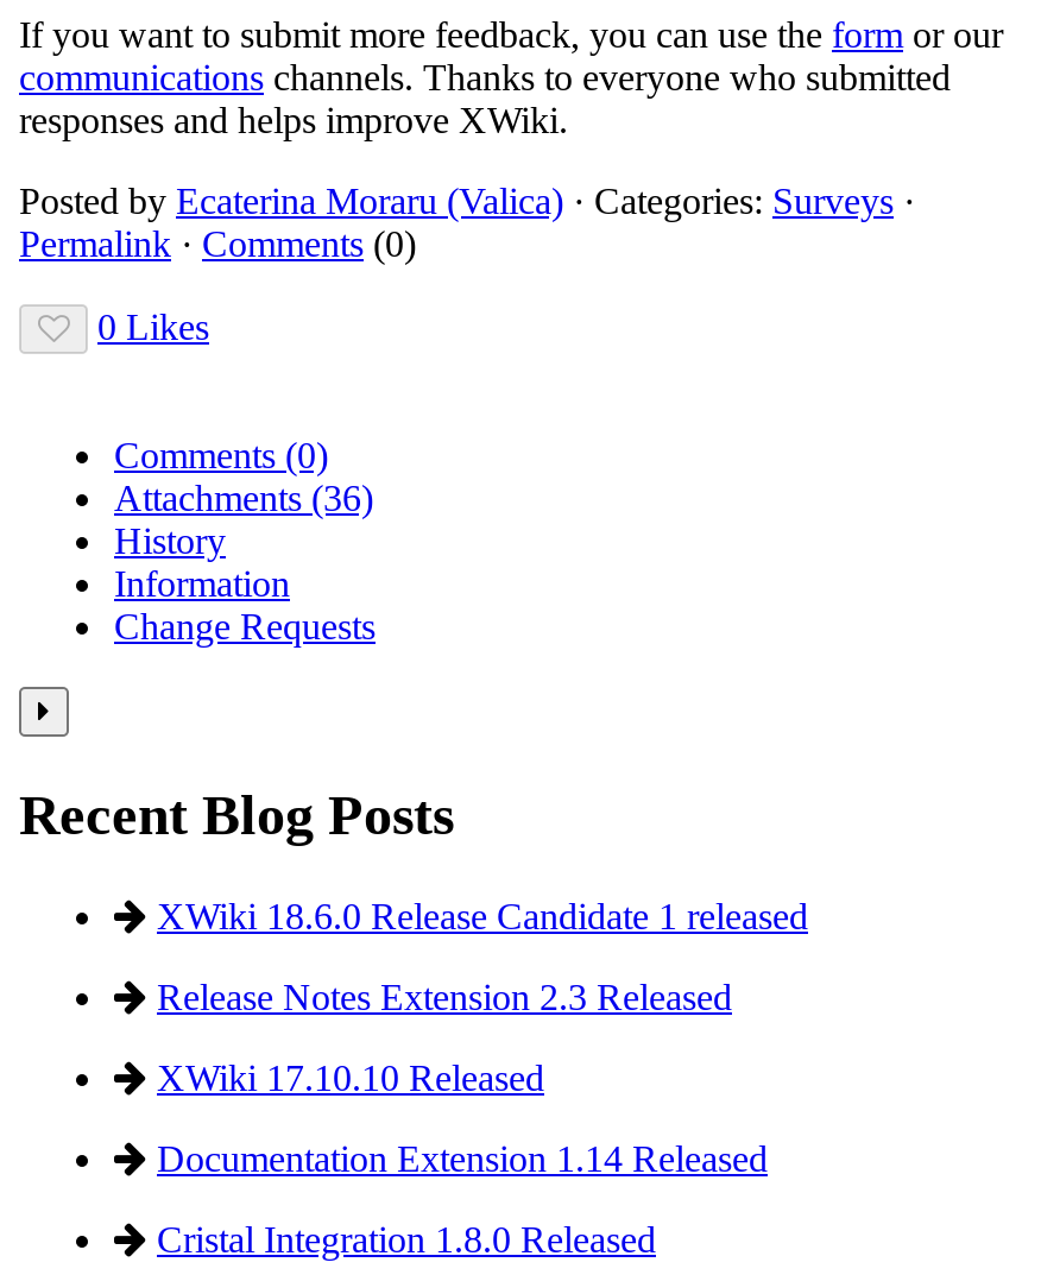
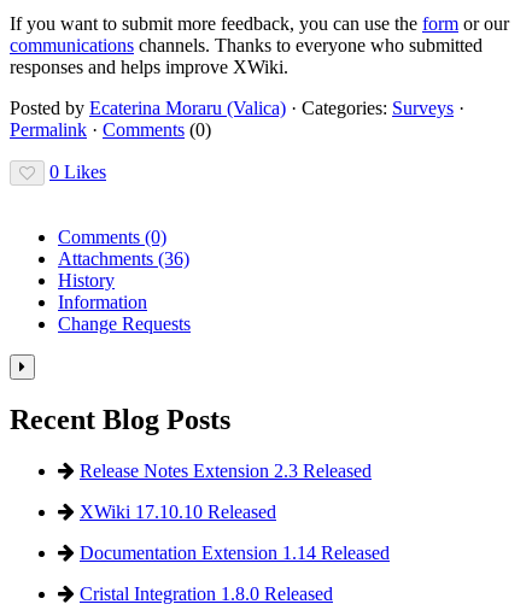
[157,896,808,936] XWiki 18.6.0 Release Candidate 1 released -> none

